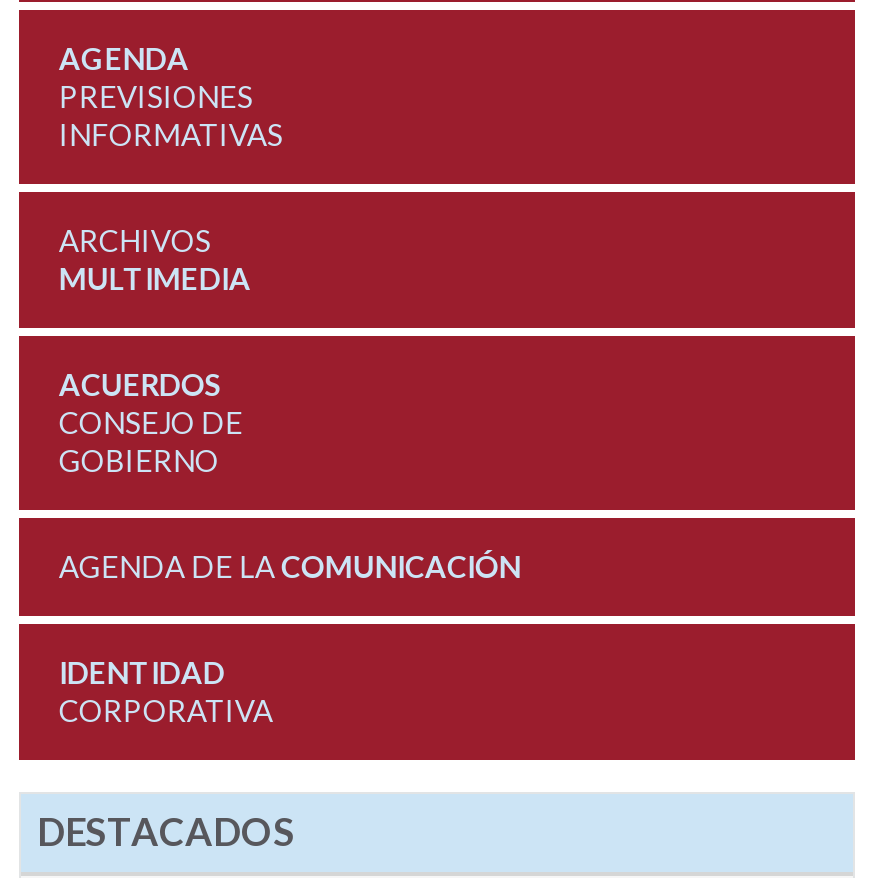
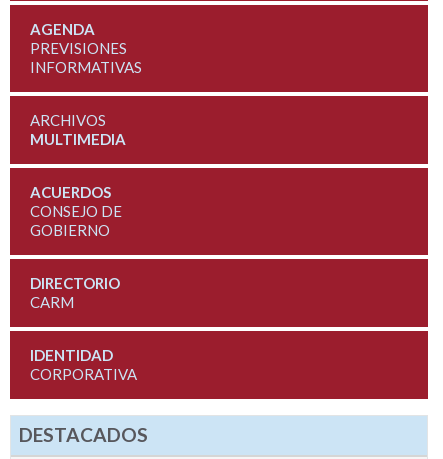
[59,548,521,584] AGENDA DE LA COMUNICACIÓN -> [30,274,120,311] DIRECTORIO | CARM

